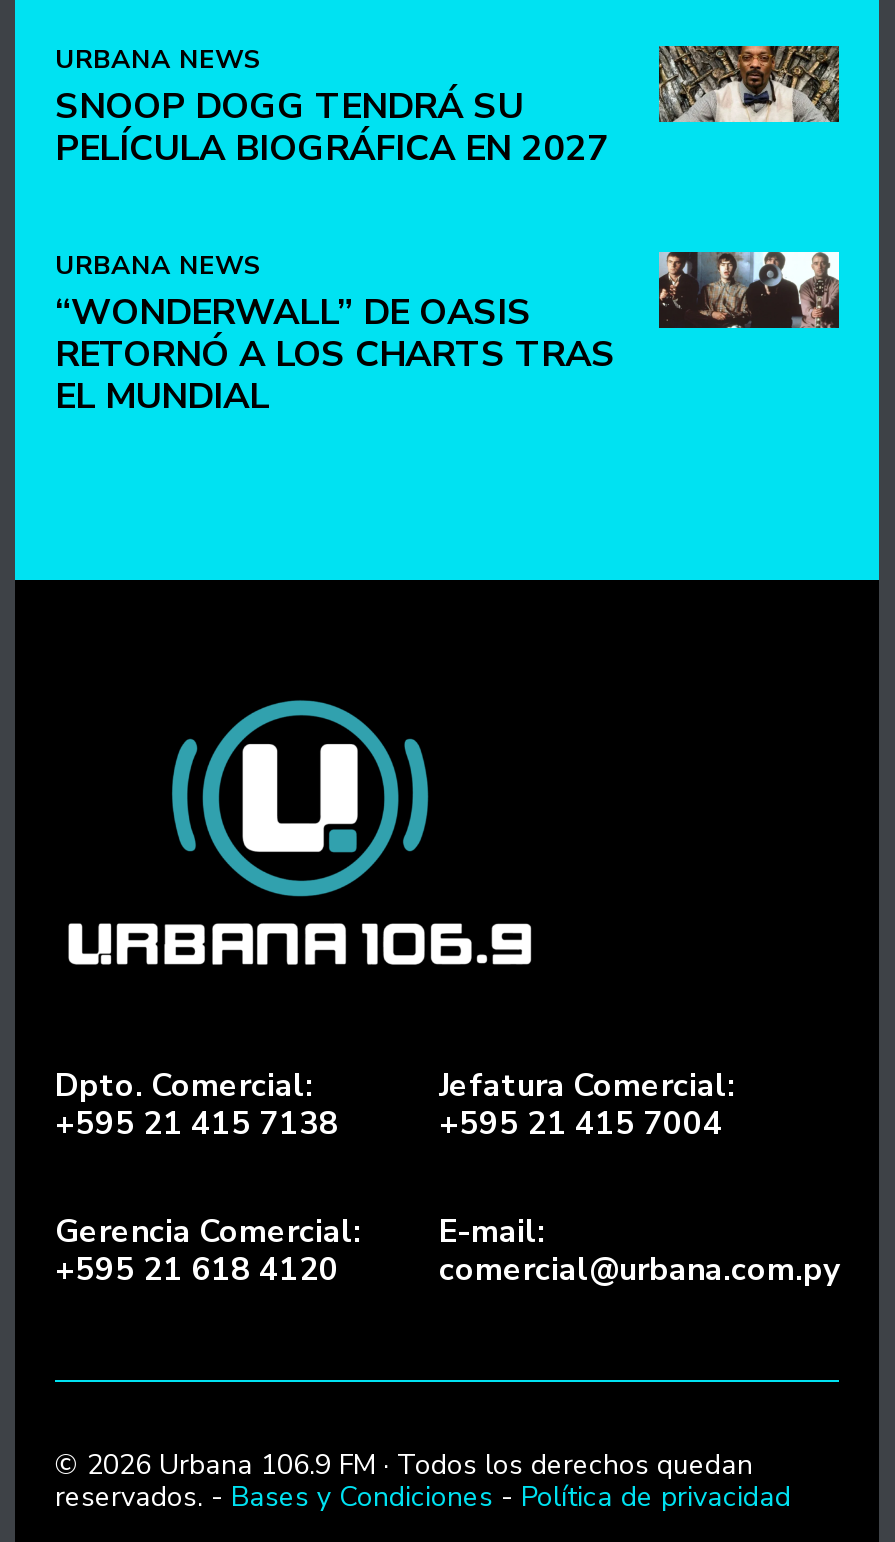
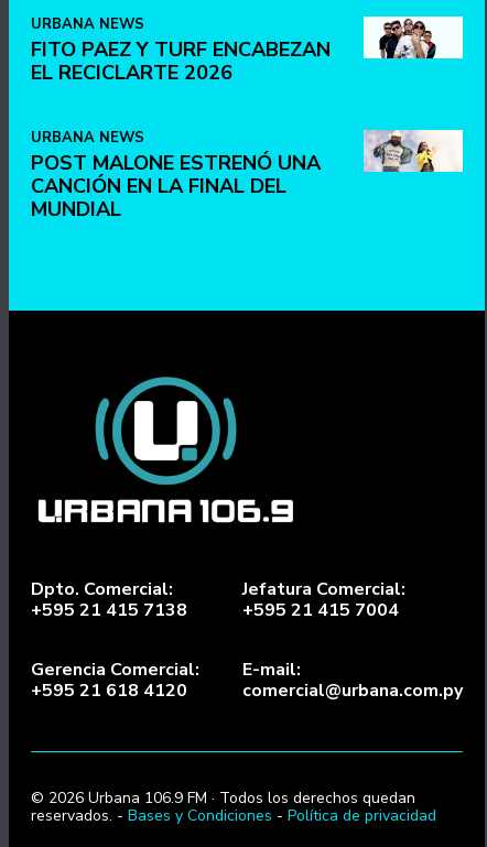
[55,44,841,172] [image] | SNOOP DOGG TENDRÁ SU | PELÍCULA BIOGRÁFICA EN 2027 -> [31,15,464,86] [image] | FITO PAEZ Y TURF ENCABEZAN | EL RECICLARTE 2026
[55,250,841,420] [image] | “WONDERWALL” DE OASIS | RETORNÓ A LOS CHARTS TRAS | EL MUNDIAL -> [31,129,464,223] [image] | POST MALONE ESTRENÓ UNA | CANCIÓN EN LA FINAL DEL | MUNDIAL

